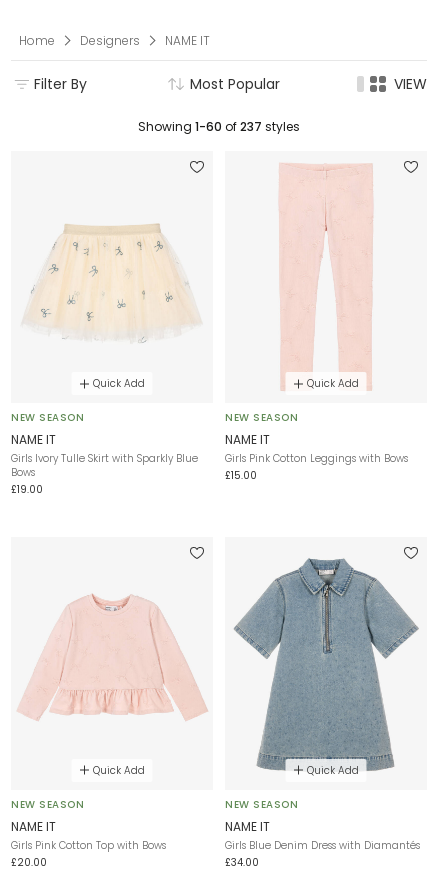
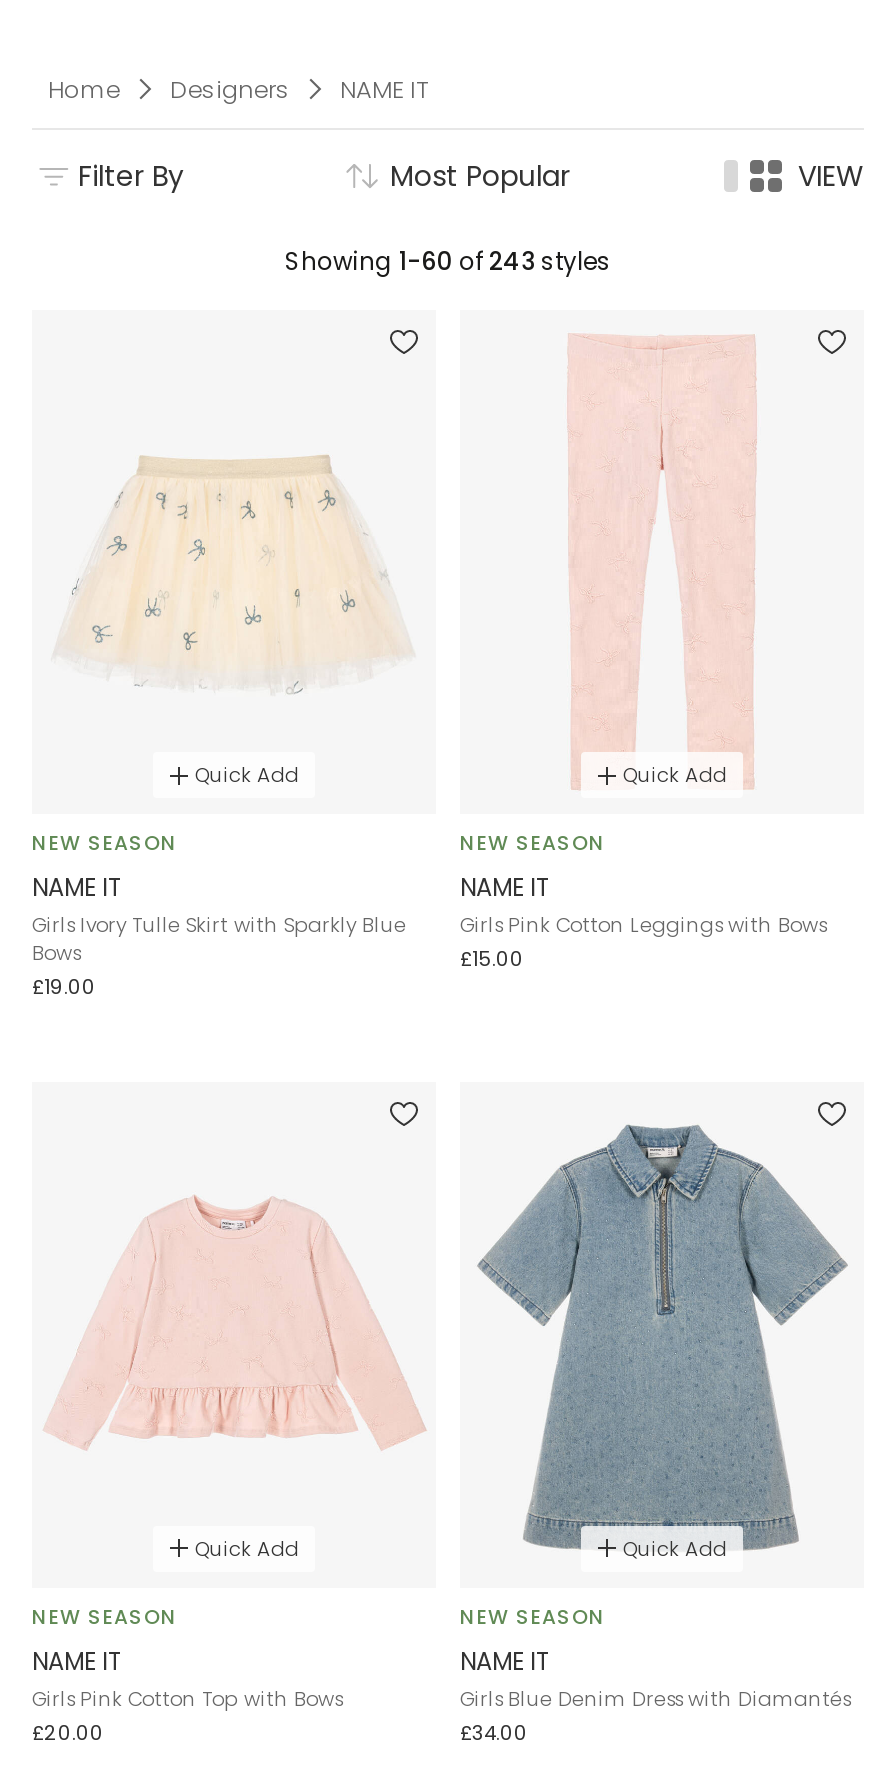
[138,118,300,135] Showing 1-60 of 237 styles -> [285,244,611,278] Showing 1-60 of 243 styles

